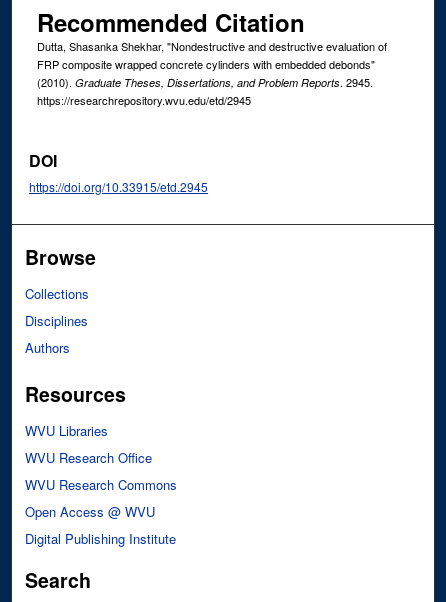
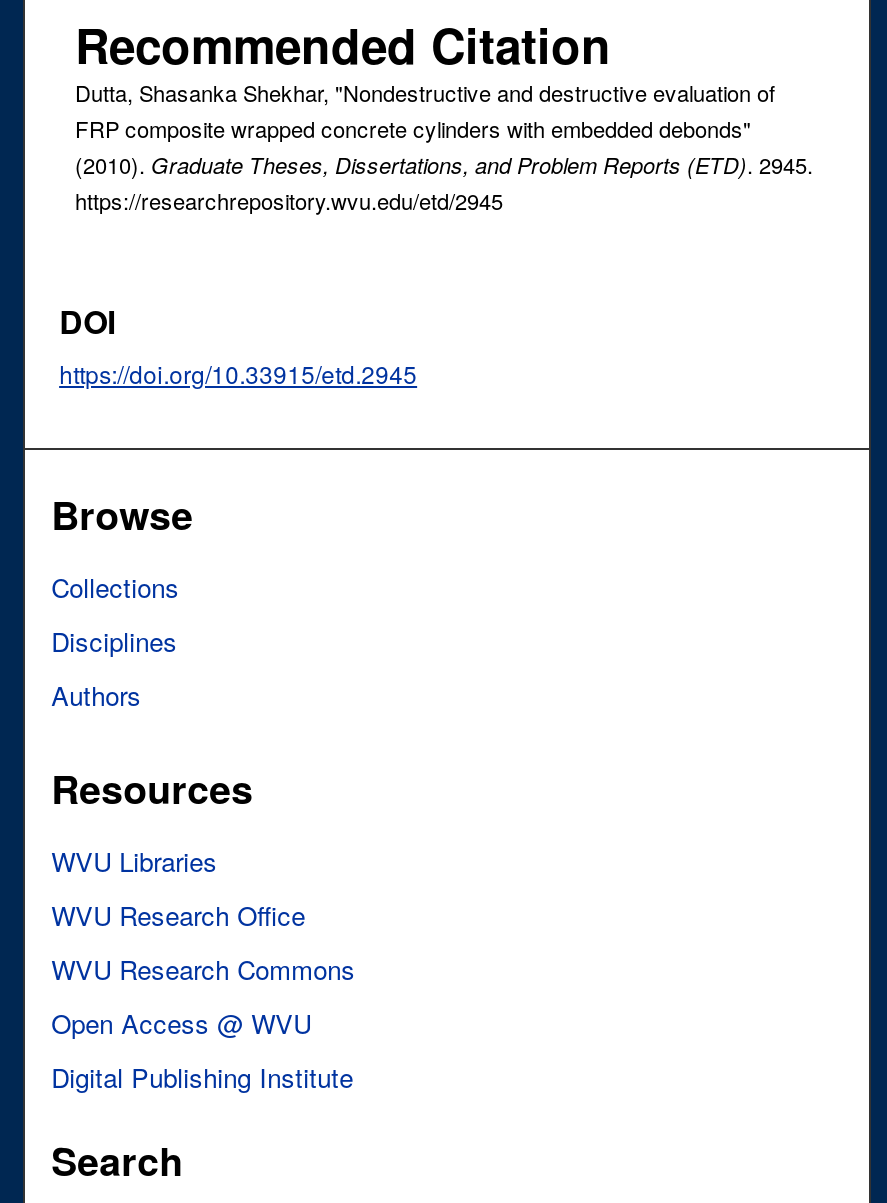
[37,74,373,90] (2010). Graduate Theses, Dissertations, and Problem Reports. 2945. -> [75,149,813,181] (2010). Graduate Theses, Dissertations, and Problem Reports (ETD). 2945.

